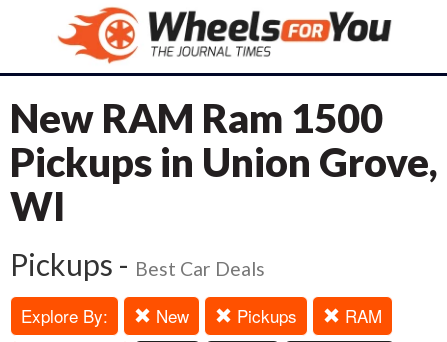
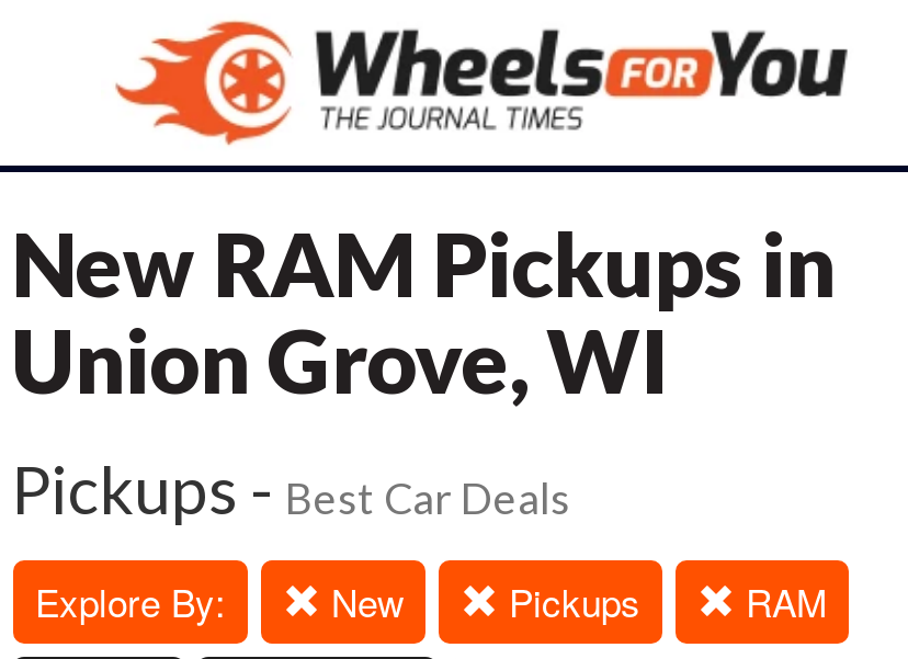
[10,94,438,230] New RAM Ram 1500 | Pickups in Union Grove, | WI -> [11,212,836,413] New RAM Pickups in | Union Grove, WI

